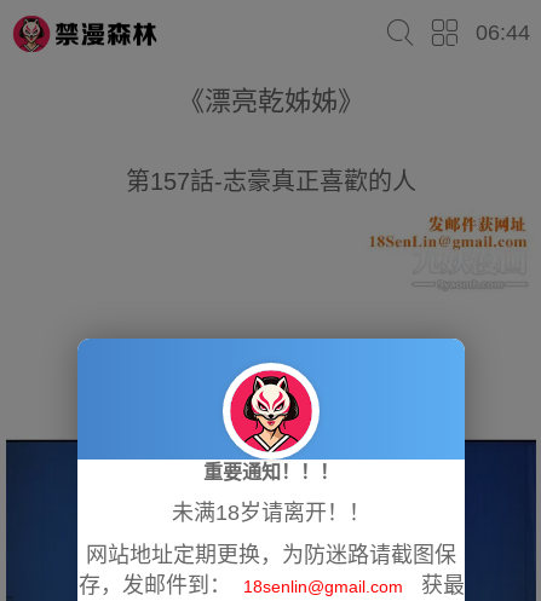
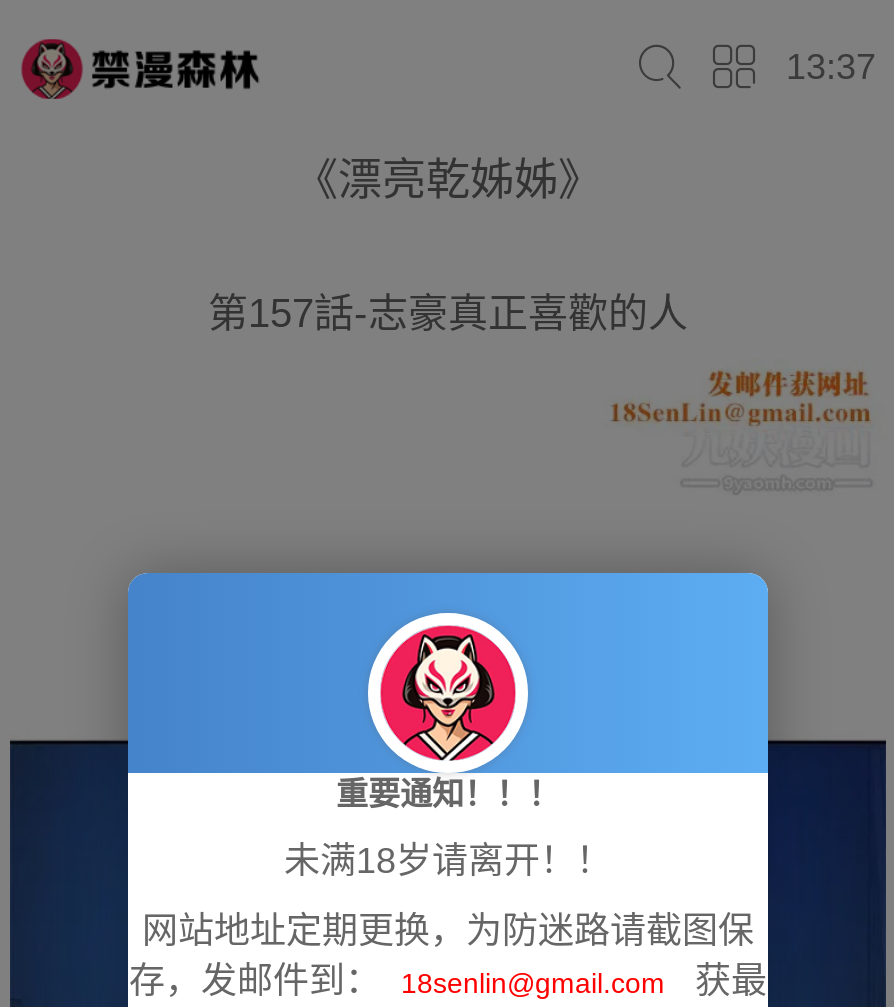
[476,21,530,45] 06:44 -> [786,47,876,87] 13:37

